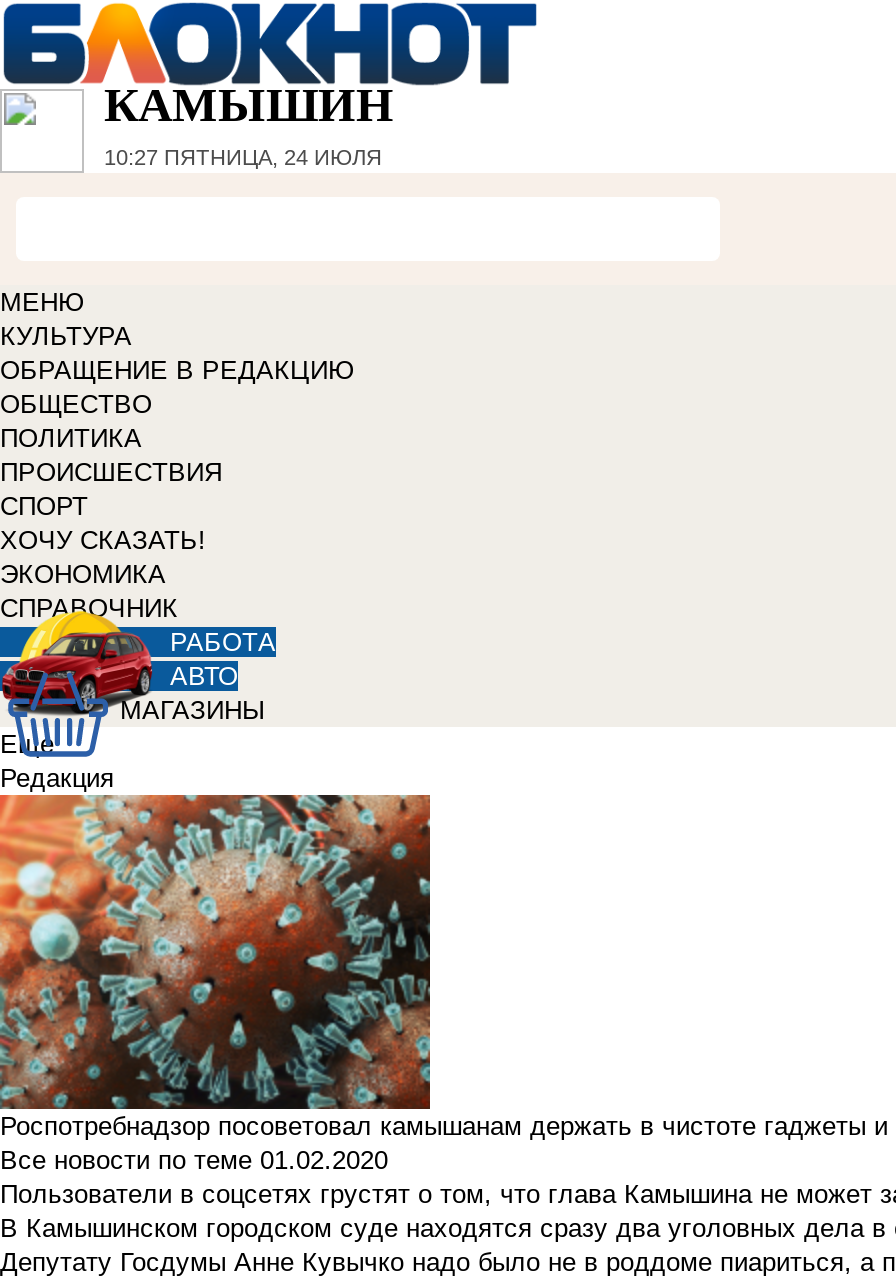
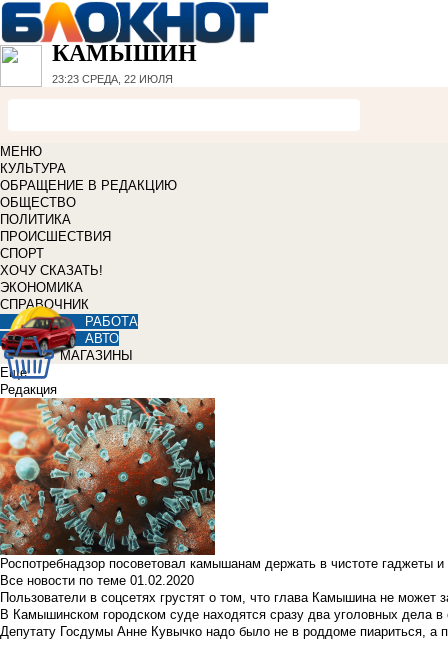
[104,146,382,170] 10:27 ПЯТНИЦА, 24 ИЮЛЯ -> [52,73,173,85] 23:23 СРЕДА, 22 ИЮЛЯ

